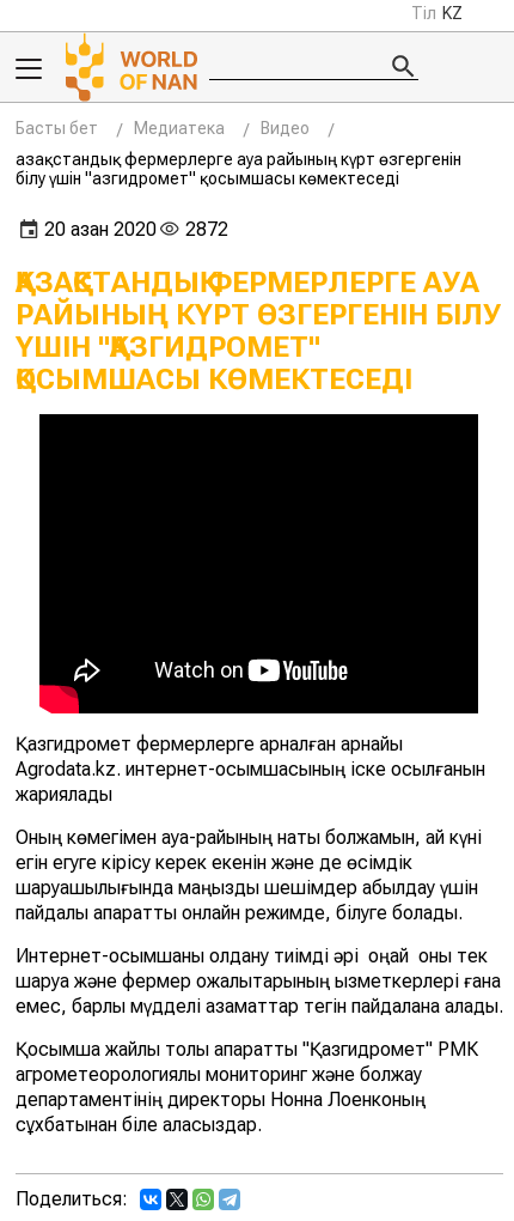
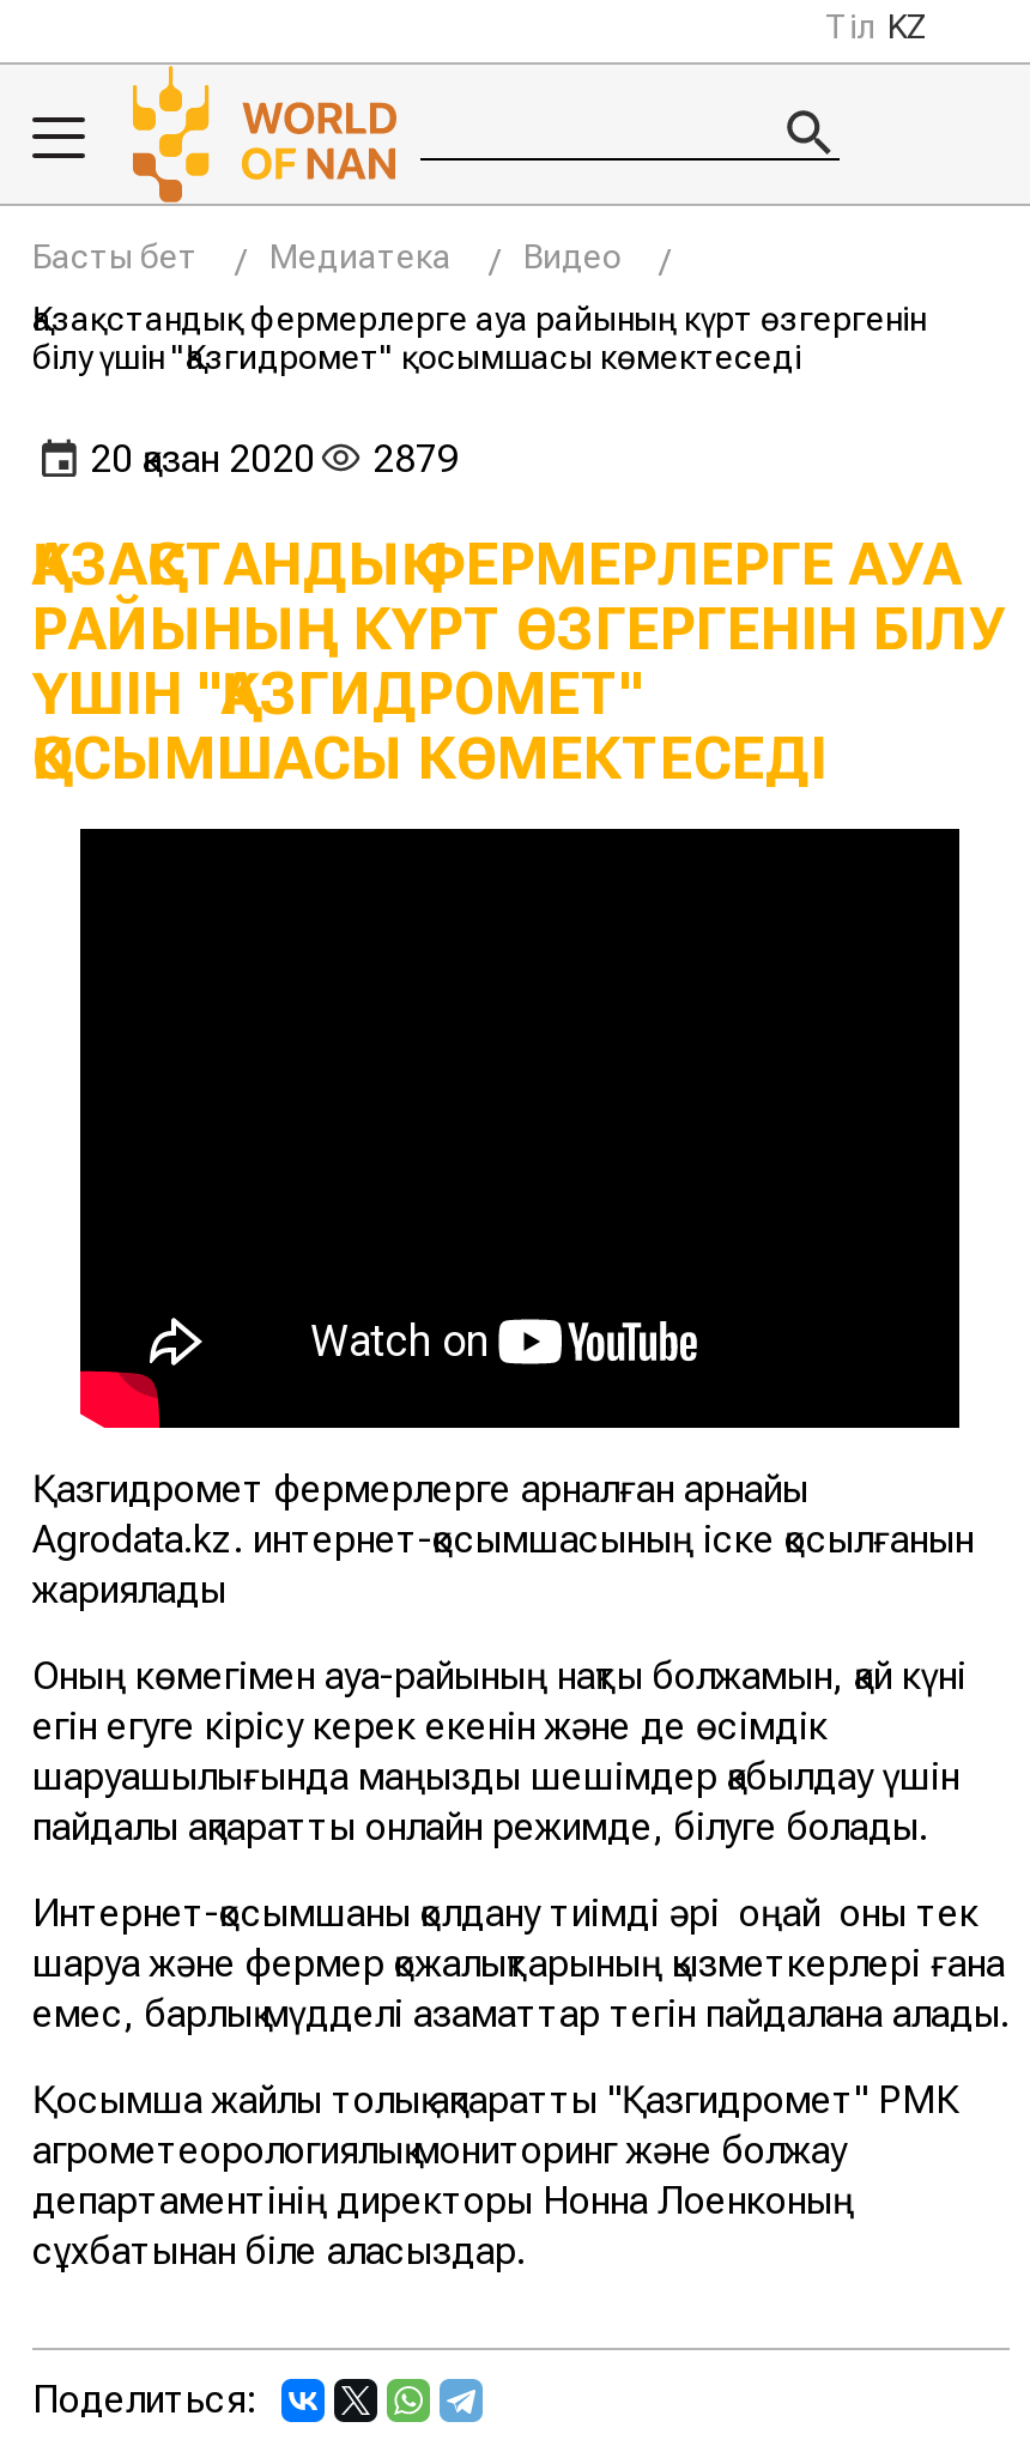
[44,218,228,241] 20 қазан 2020 2872 -> [90,436,459,482] 20 қазан 2020 2879

